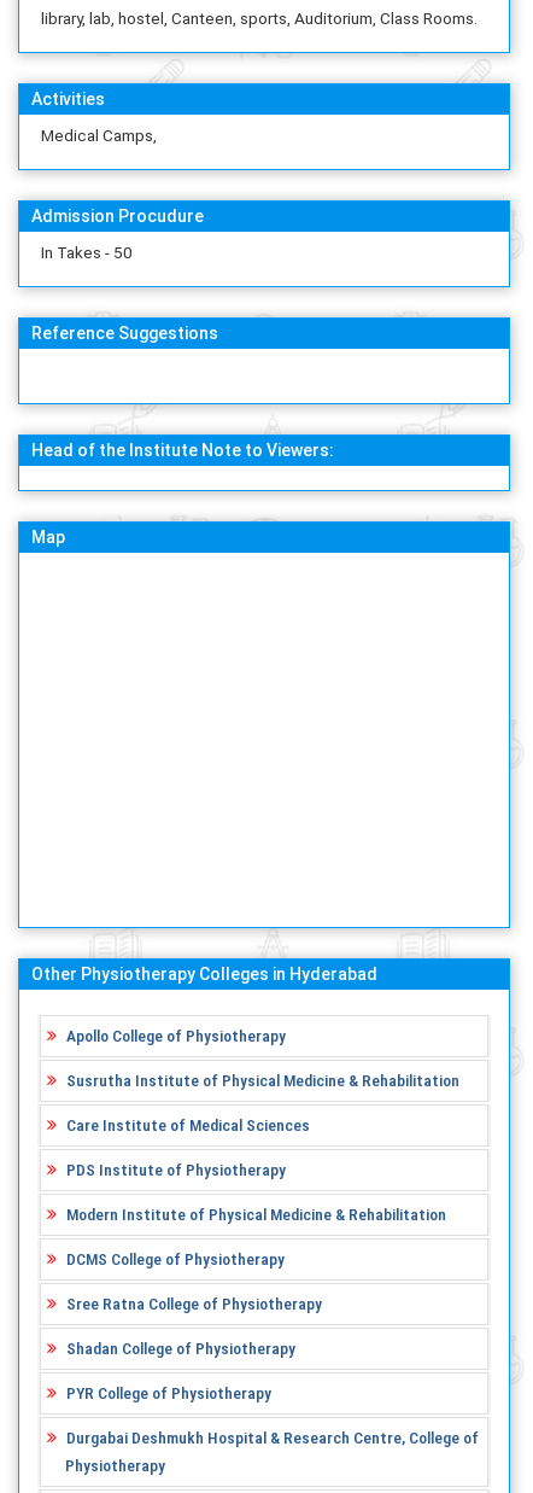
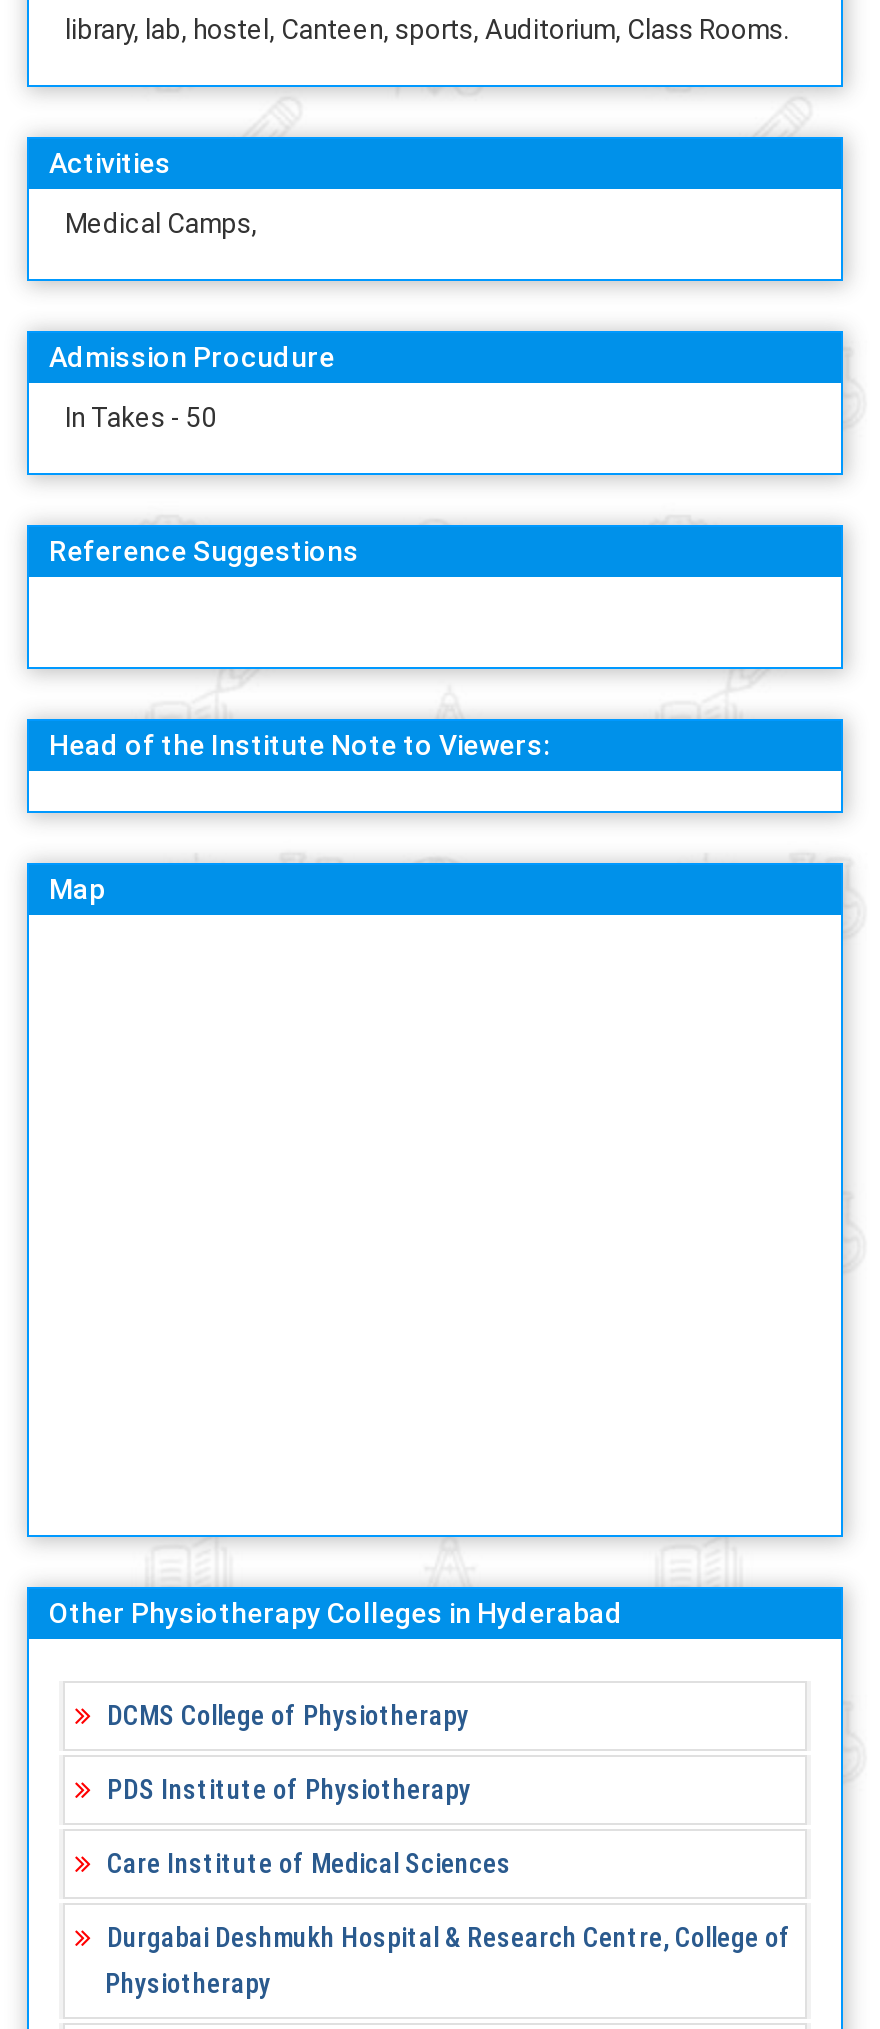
[66,1026,286,1045] Apollo College of Physiotherapy -> none
[66,1071,459,1090] Susrutha Institute of Physical Medicine & Rehabilitation -> none
moved [66,1160,286,1179] -> [107,1773,471,1805]: PDS Institute of Physiotherapy
[66,1205,446,1402] Modern Institute of Physical Medicine & Rehabilitation | Sree Ratna College of Physiotherapy | Shadan College of Physiotherapy | PYR College of Physiotherapy -> none
moved [66,1249,285,1269] -> [107,1699,469,1731]: DCMS College of Physiotherapy

